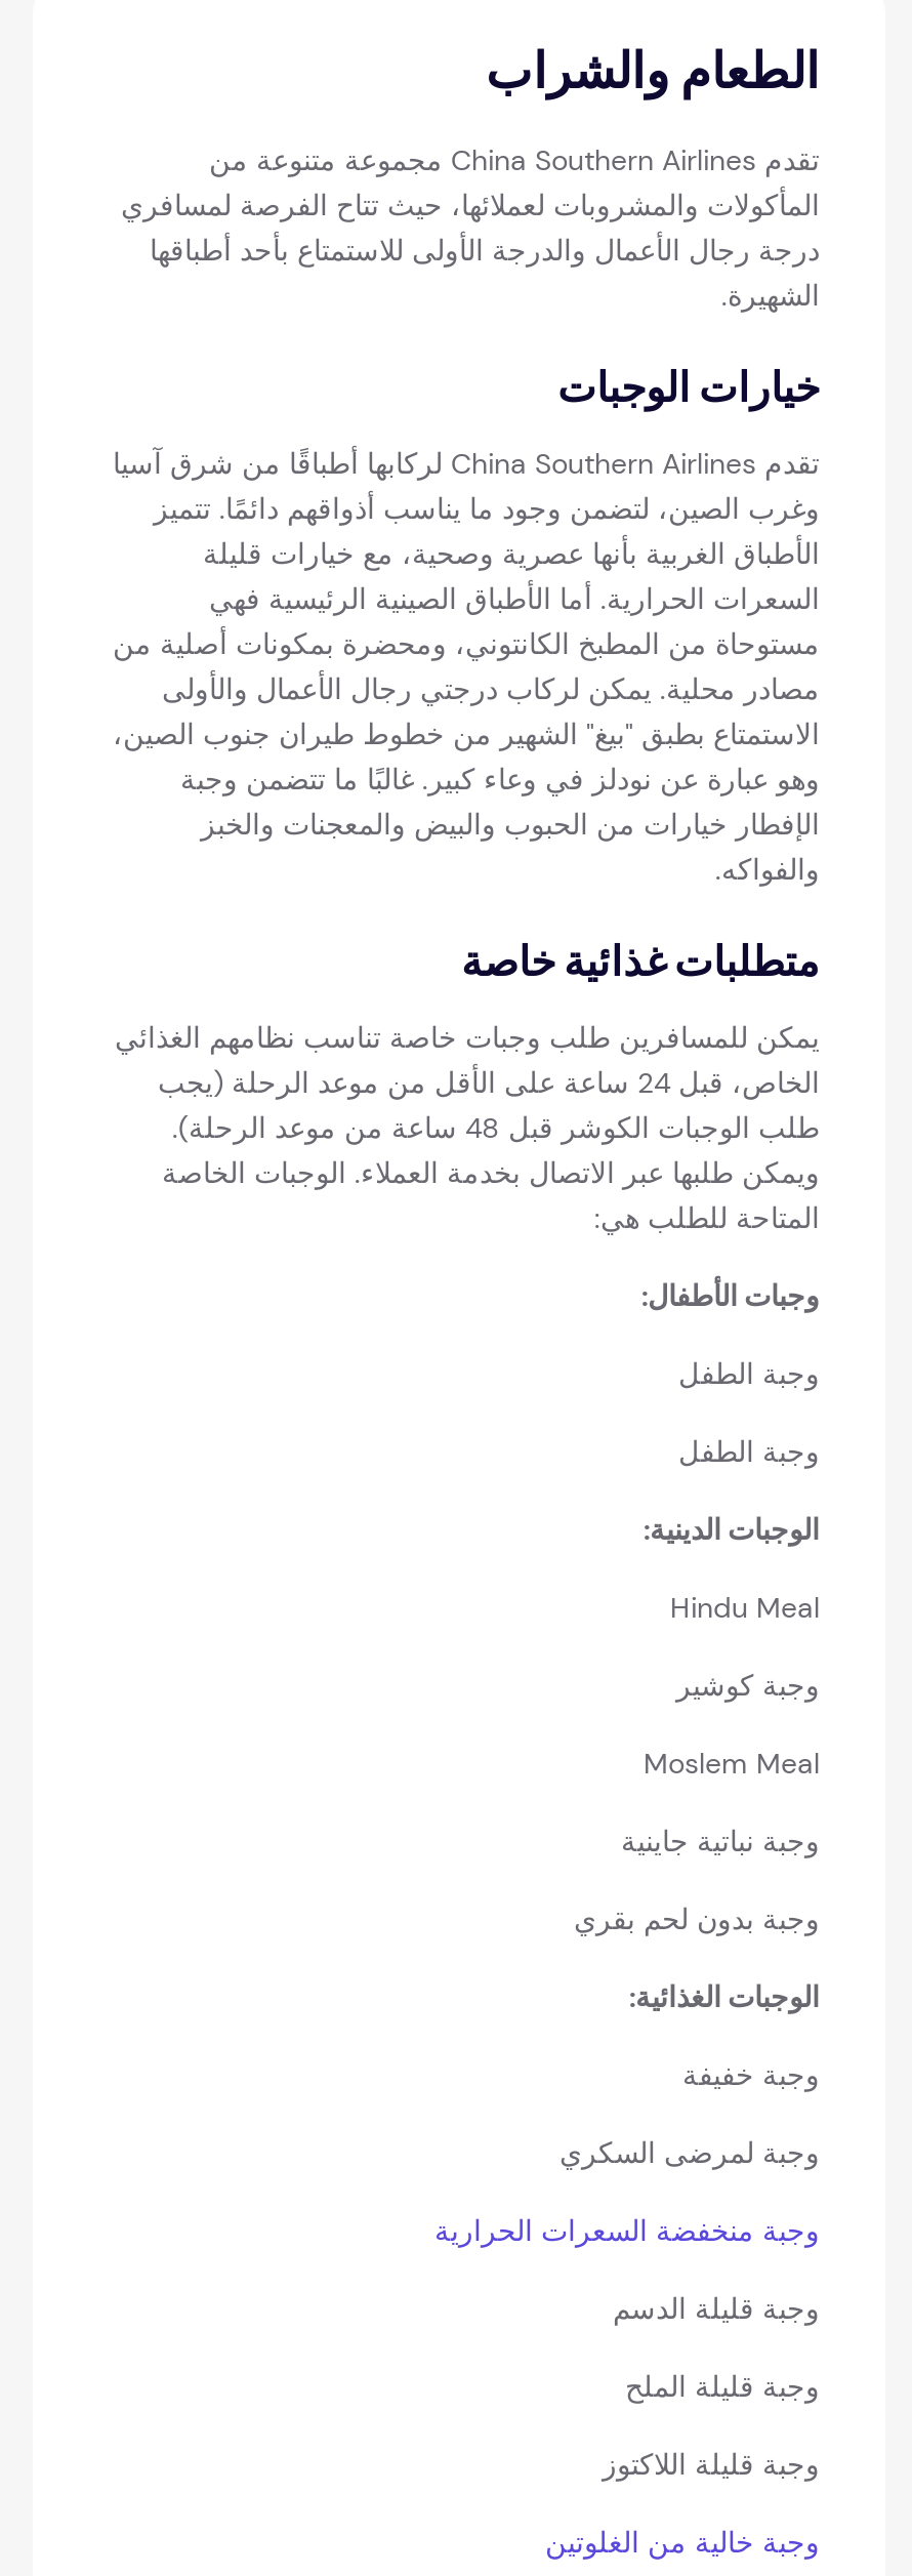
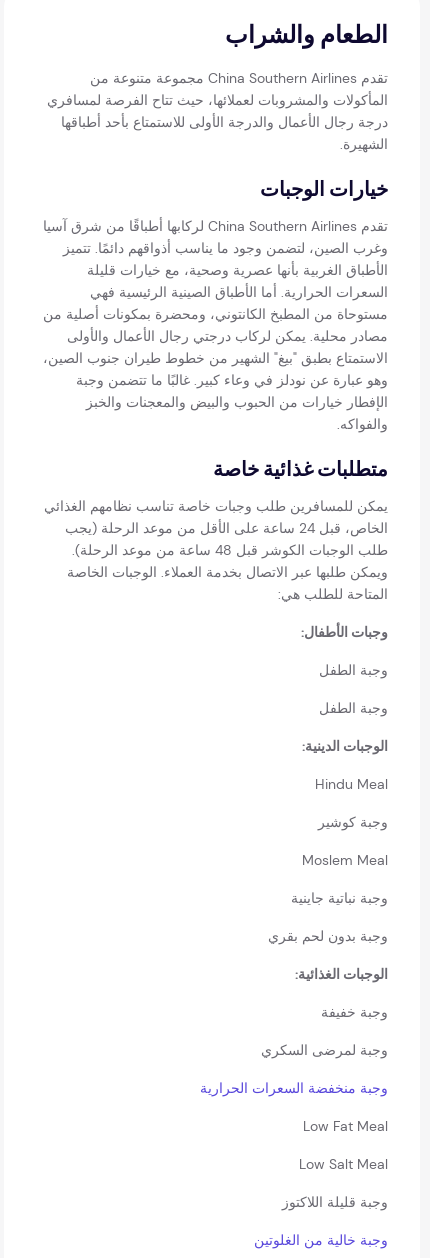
[613,2290,820,2327] وجبة قليلة الدسم -> [303,1117,388,1135] Low Fat Meal
[625,2368,820,2405] وجبة قليلة الملح -> [299,1155,388,1173] Low Salt Meal

